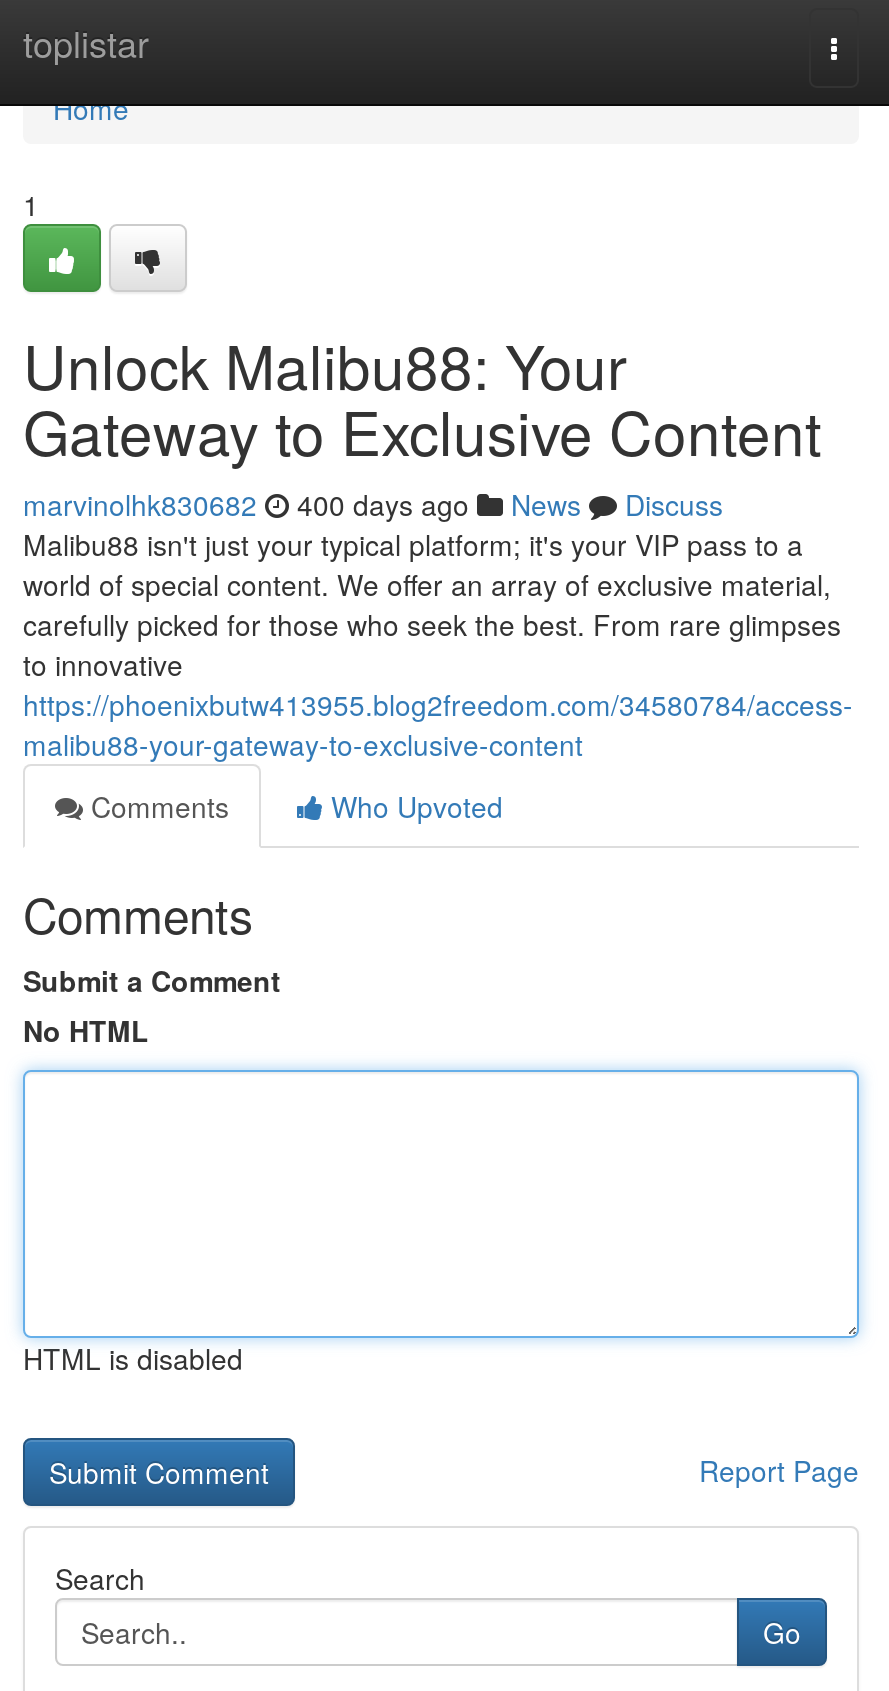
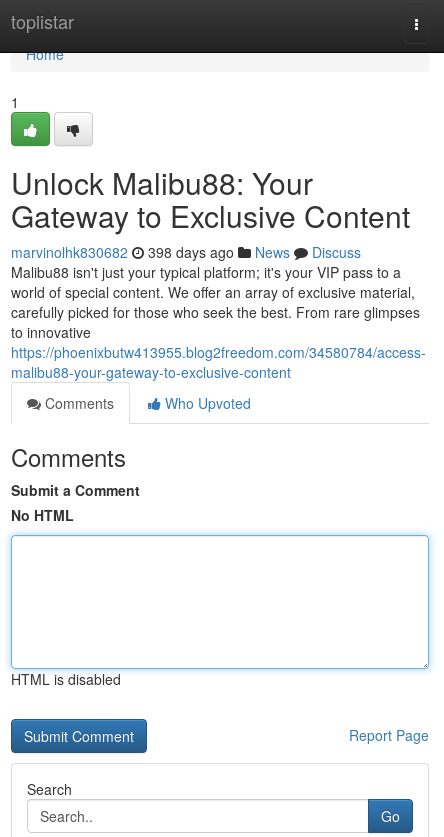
[23,484,723,524] marvinolhk830682 400 days ago News Discuss -> [11,242,361,262] marvinolhk830682 398 days ago News Discuss

